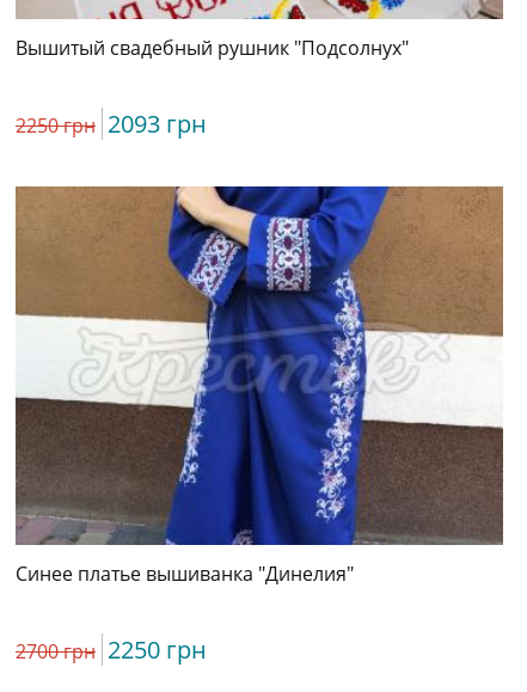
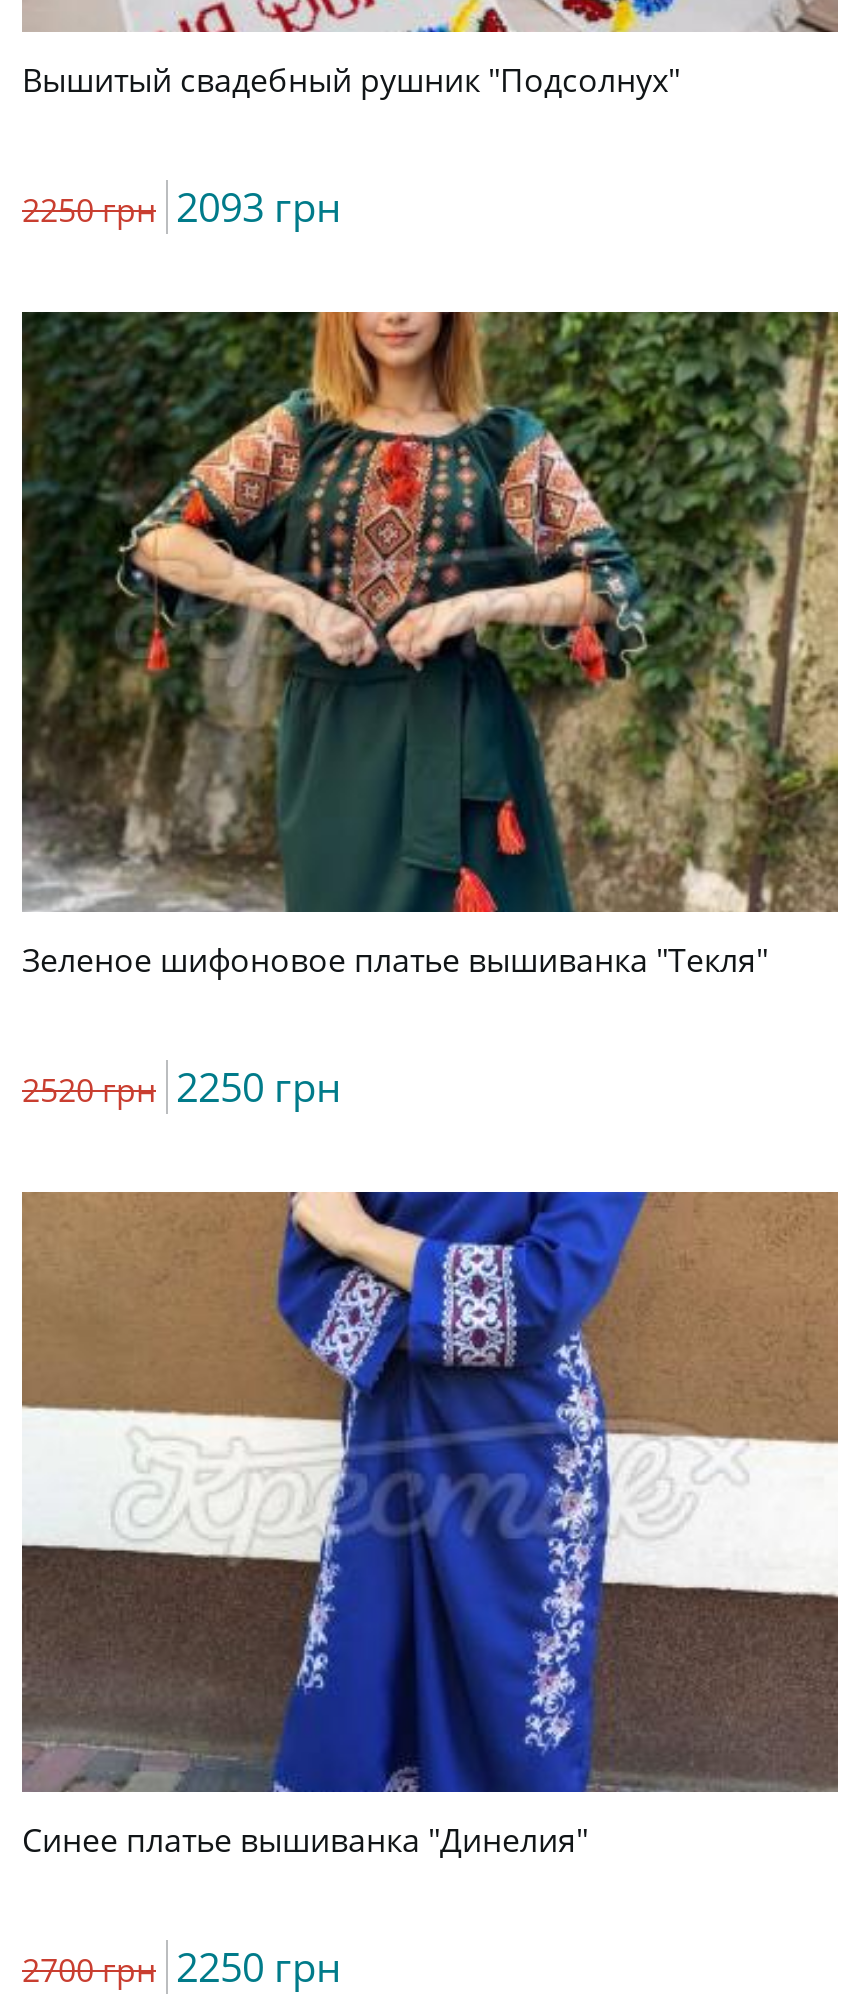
none -> [22,310,838,1114] [image] | Зеленое шифоновое платье вышиванка "Текля" | 2520 грн 2250 грн

